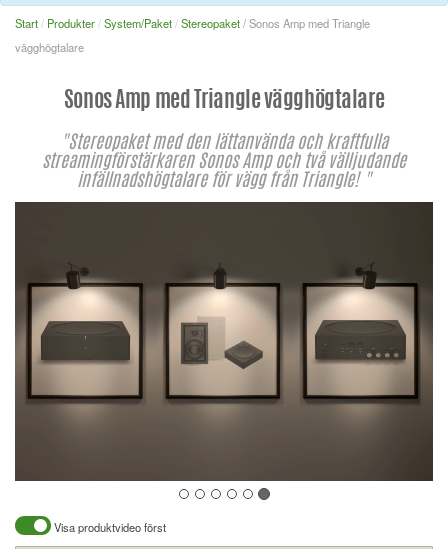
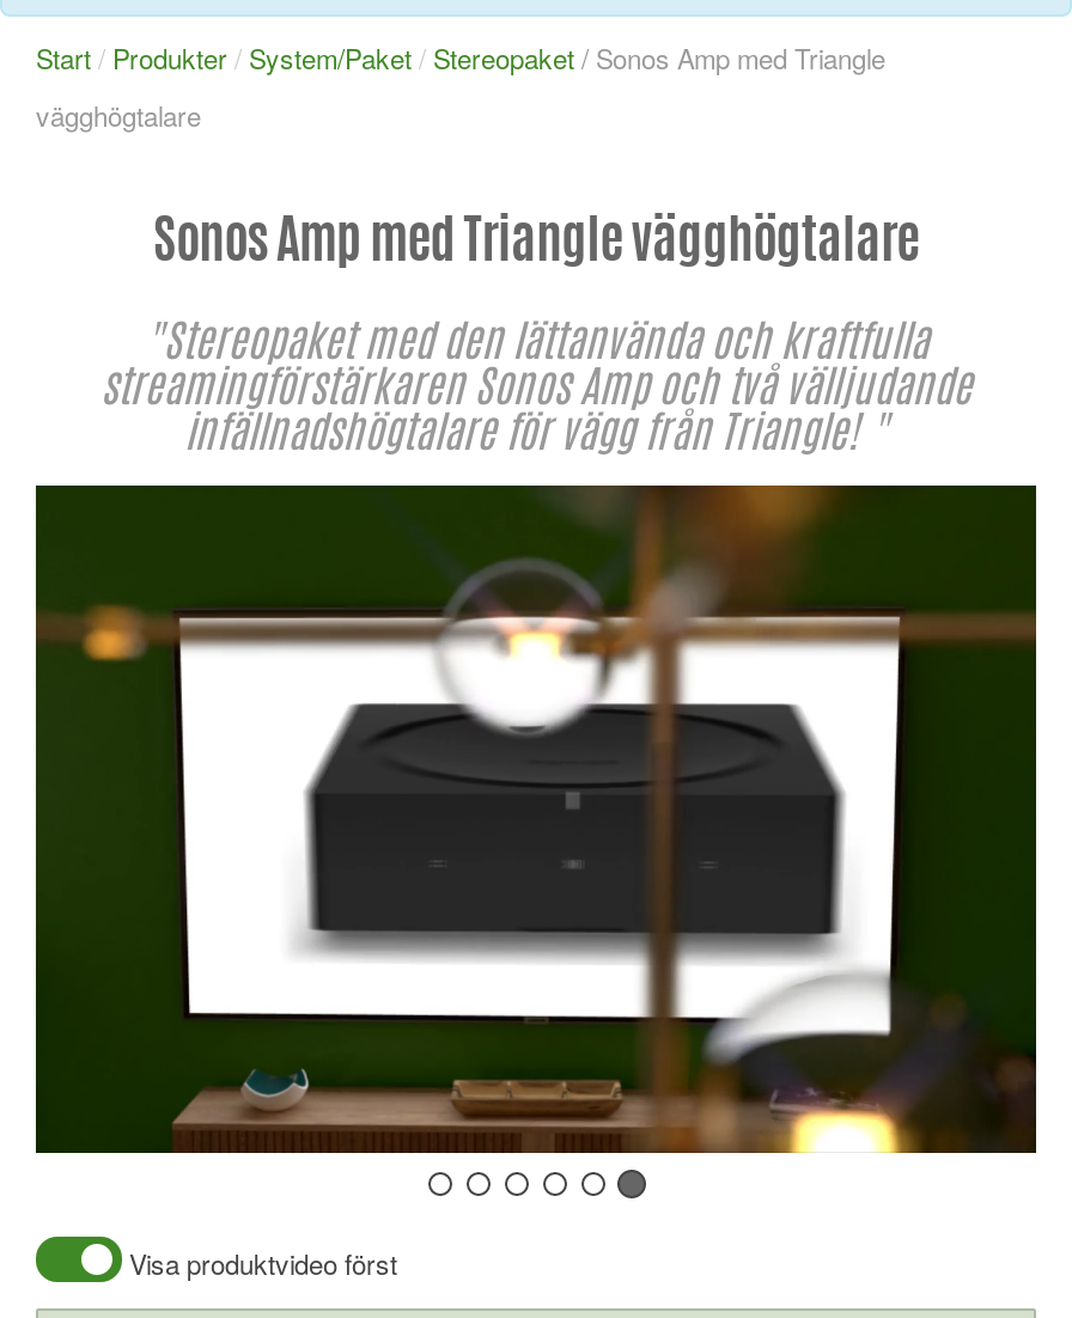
[15,202,433,482] [image] -> [36,486,1036,1155] [image]

